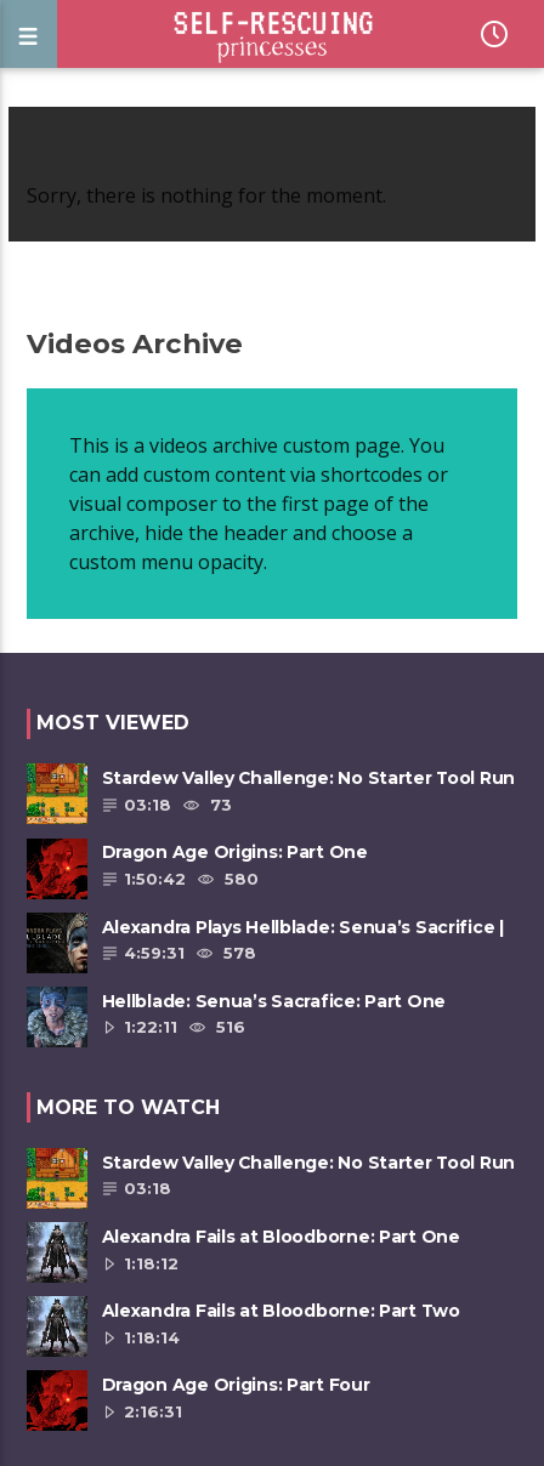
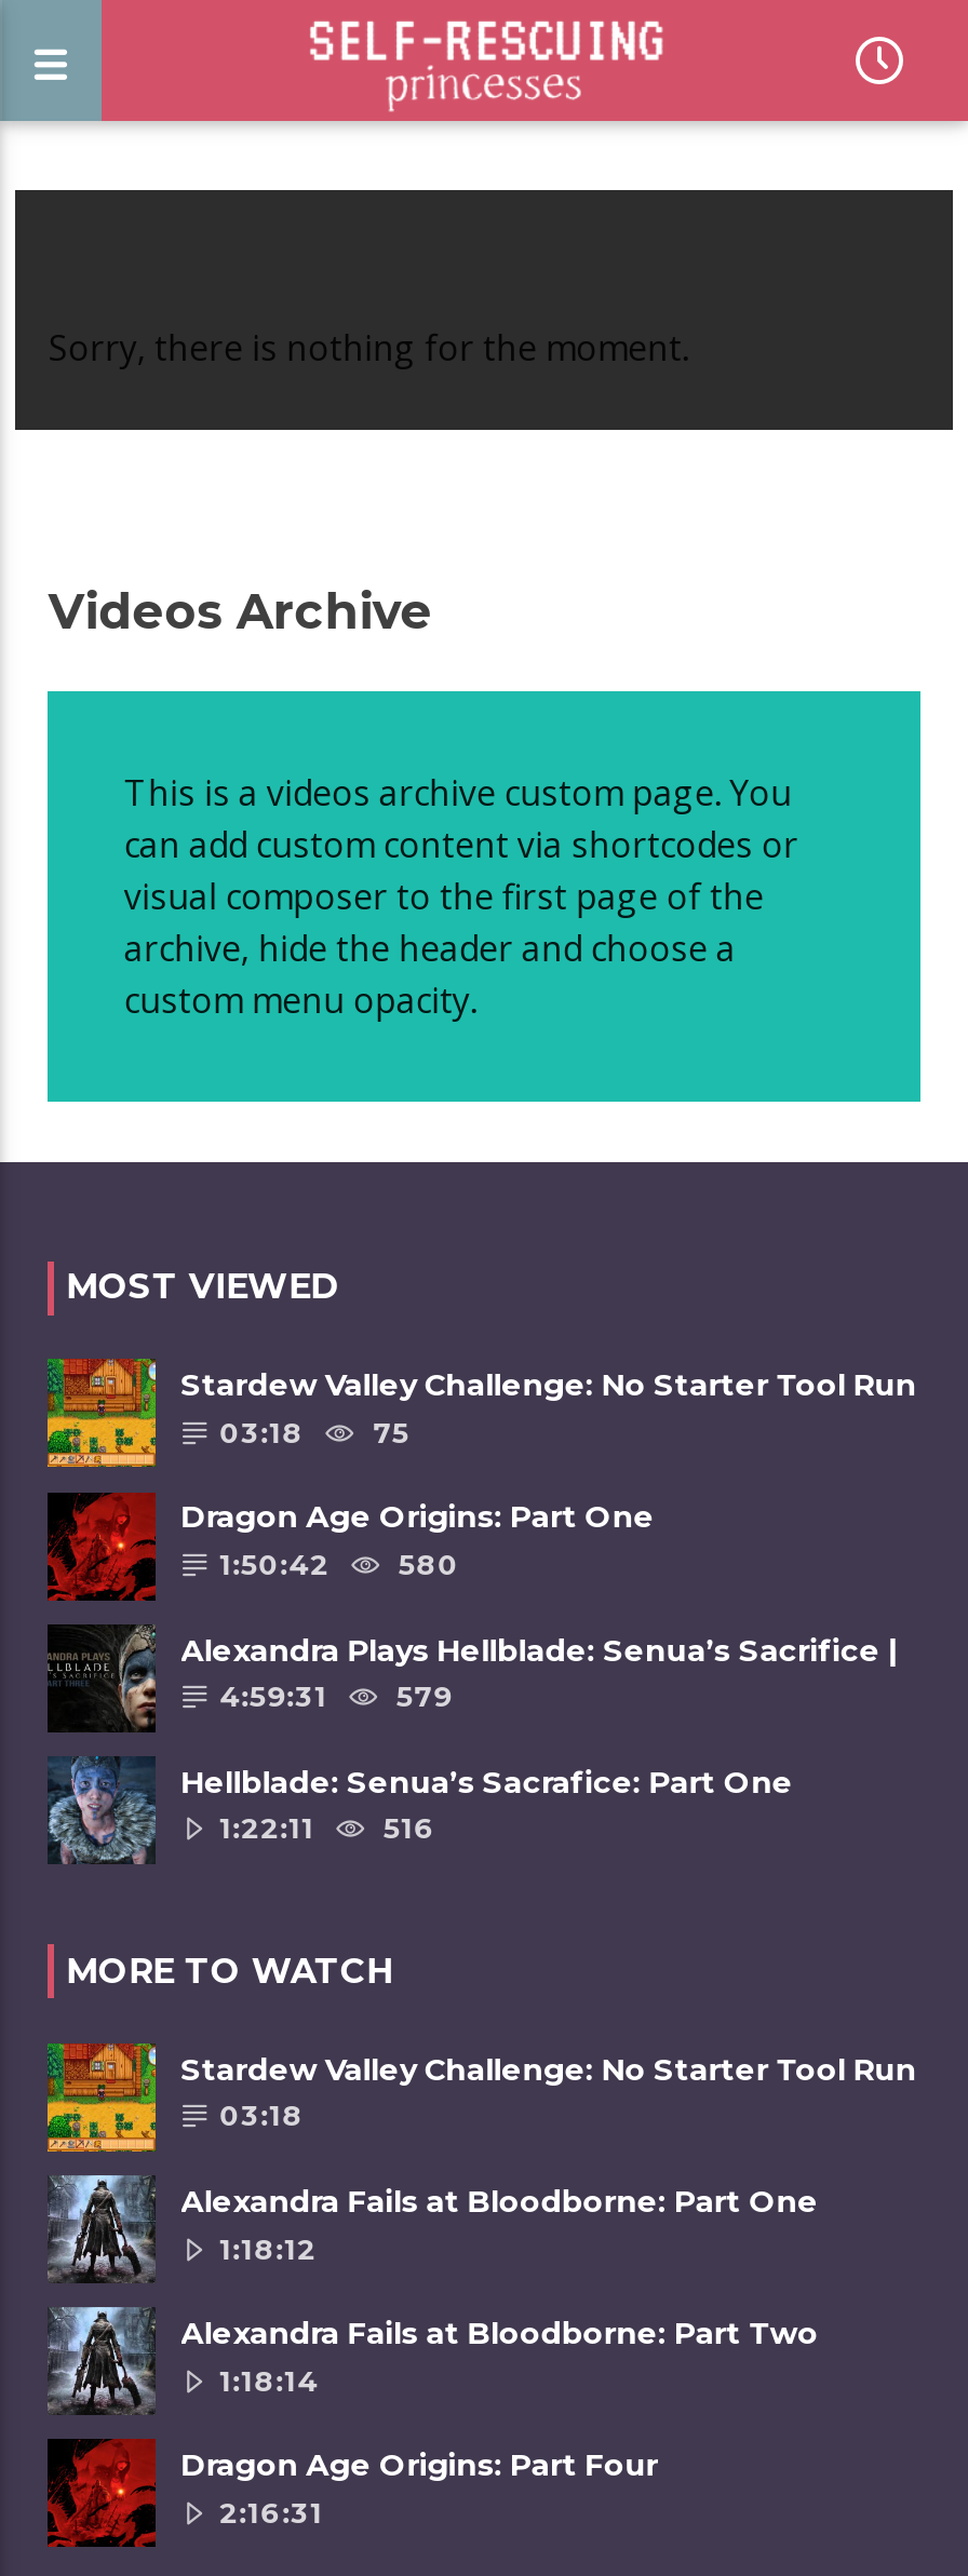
[123,795,231,814] 03:18 73 -> [220,1415,410,1449] 03:18 75
[218,943,256,963] 578 -> [388,1679,453,1714] 579

